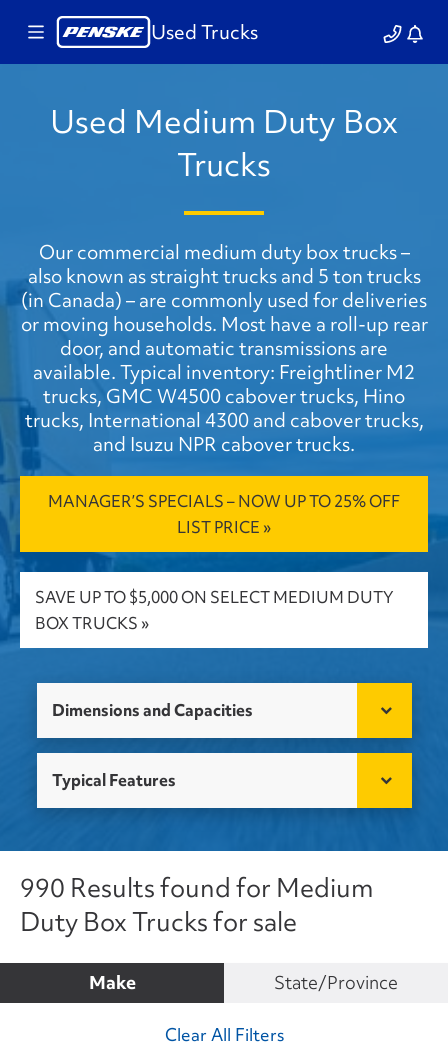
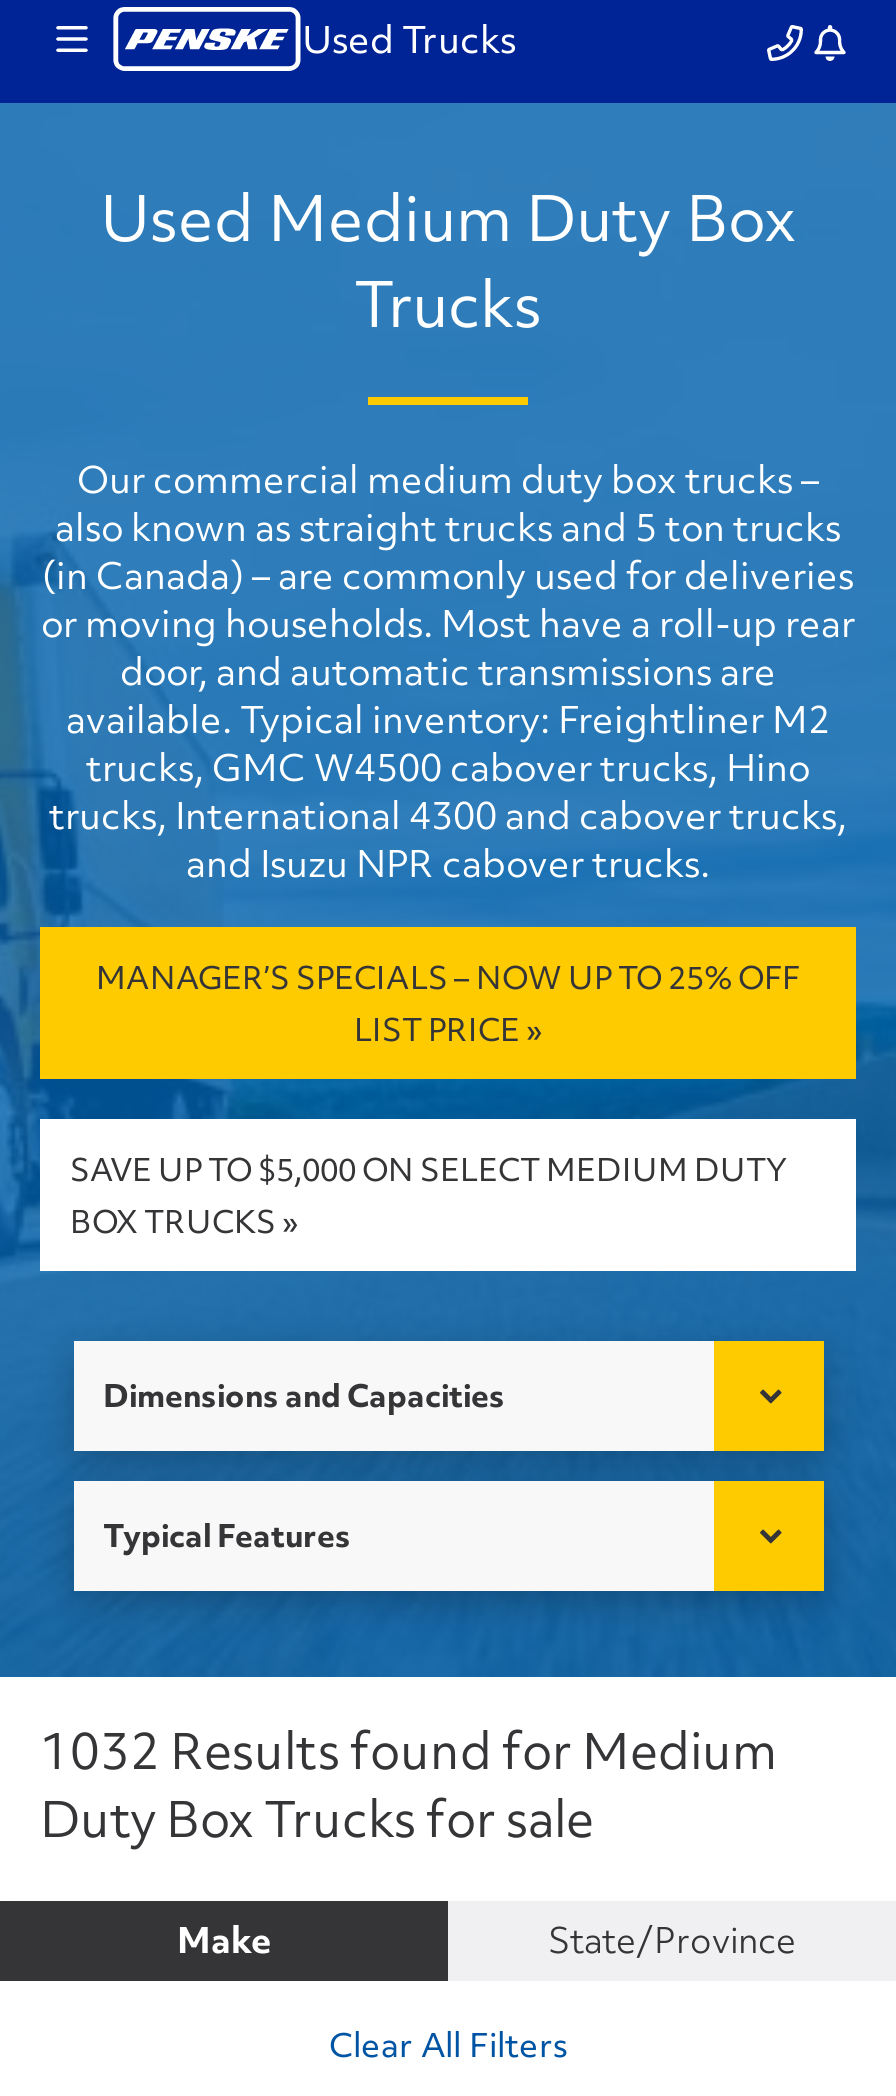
[20,871,374,905] 990 Results found for Medium -> [40,1717,778,1785] 1032 Results found for Medium

